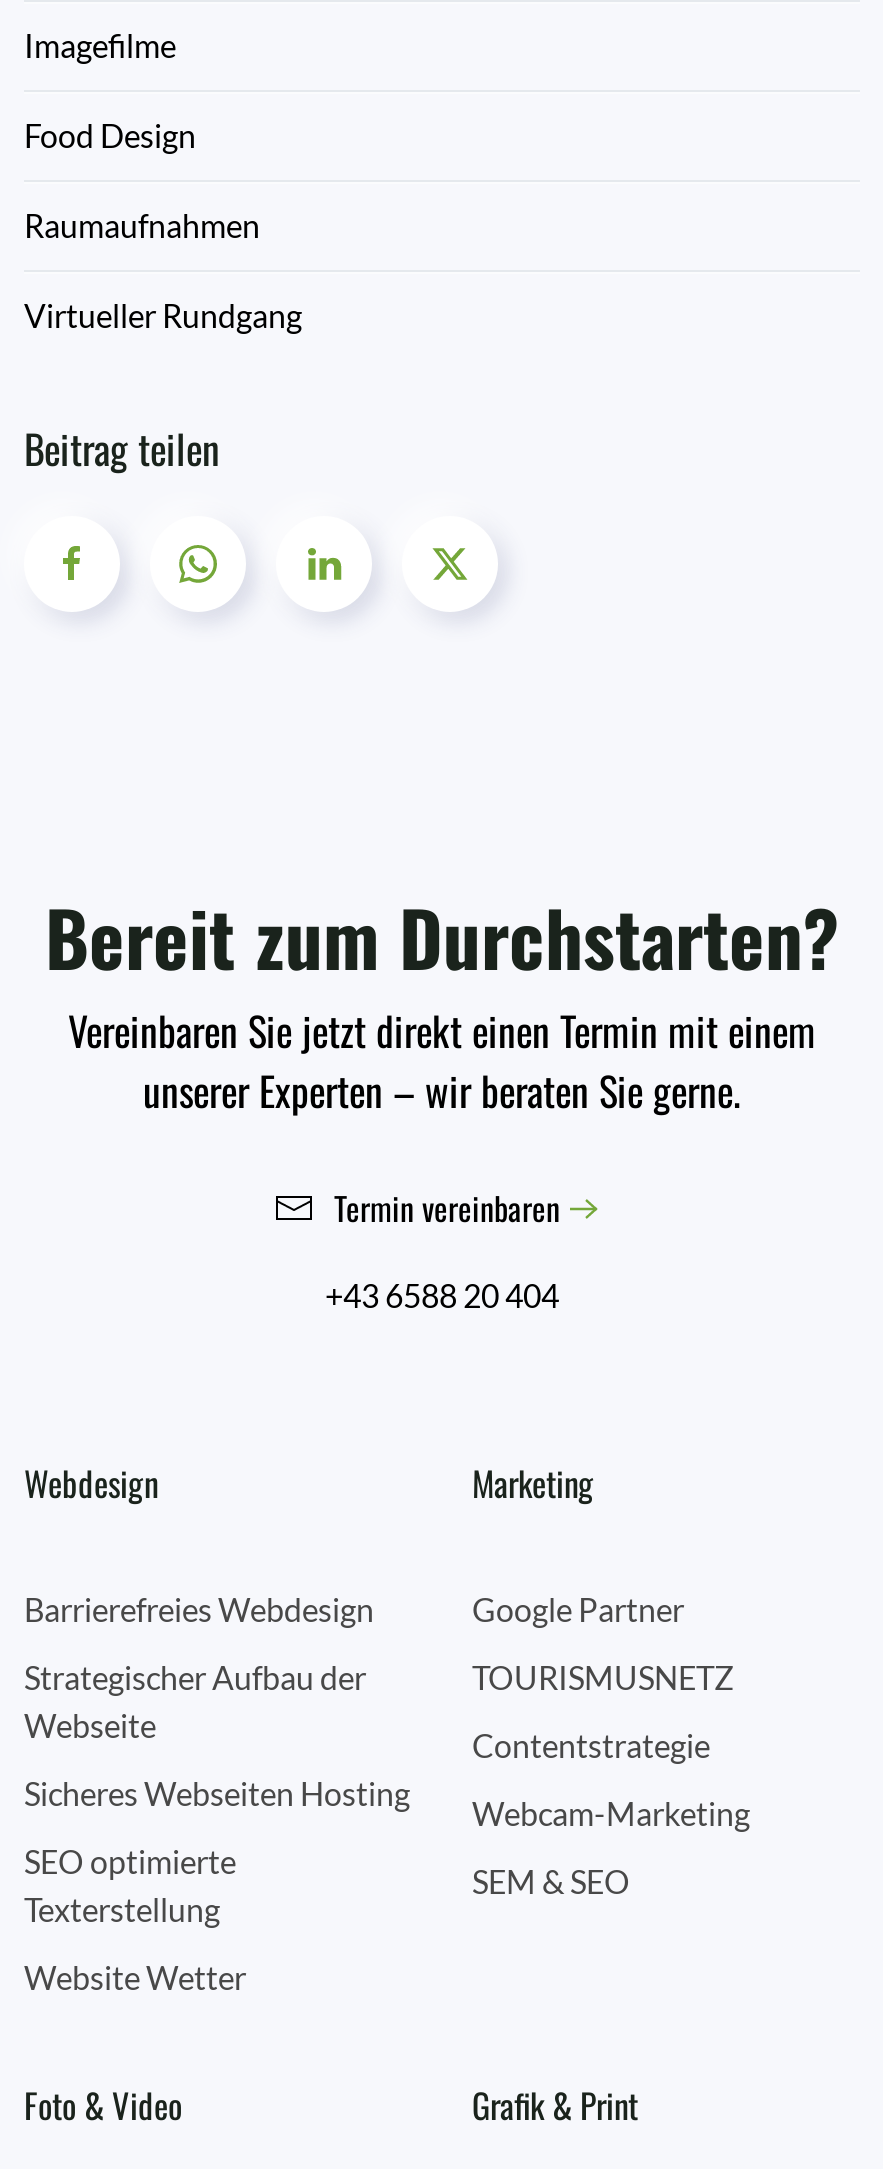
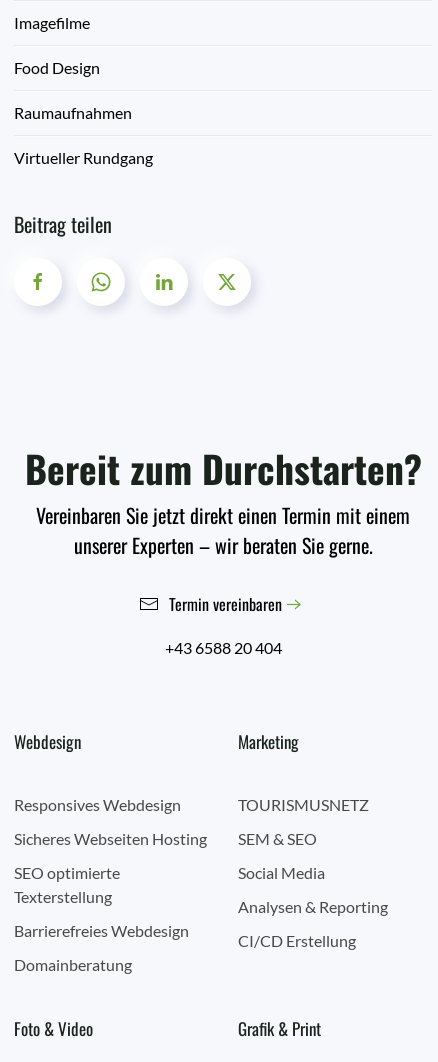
moved [24,1590,374,1628] -> [14,921,189,940]: Barrierefreies Webdesign
[472,1590,684,1628] Google Partner -> none
[24,1658,366,1744] Strategischer Aufbau der | Webseite -> [14,795,181,814] Responsives Webdesign
[472,1726,750,1832] Contentstrategie | Webcam-Marketing -> none
moved [24,1774,410,1928] -> [14,829,207,906]: Sicheres Webseiten Hosting | SEO optimierte | Texterstellung
moved [472,1862,630,1900] -> [238,829,317,848]: SEM & SEO
none -> [238,863,388,950] Social Media | Analysen & Reporting | CI/CD Erstellung
[24,1958,246,1996] Website Wetter -> [14,955,132,974] Domainberatung

